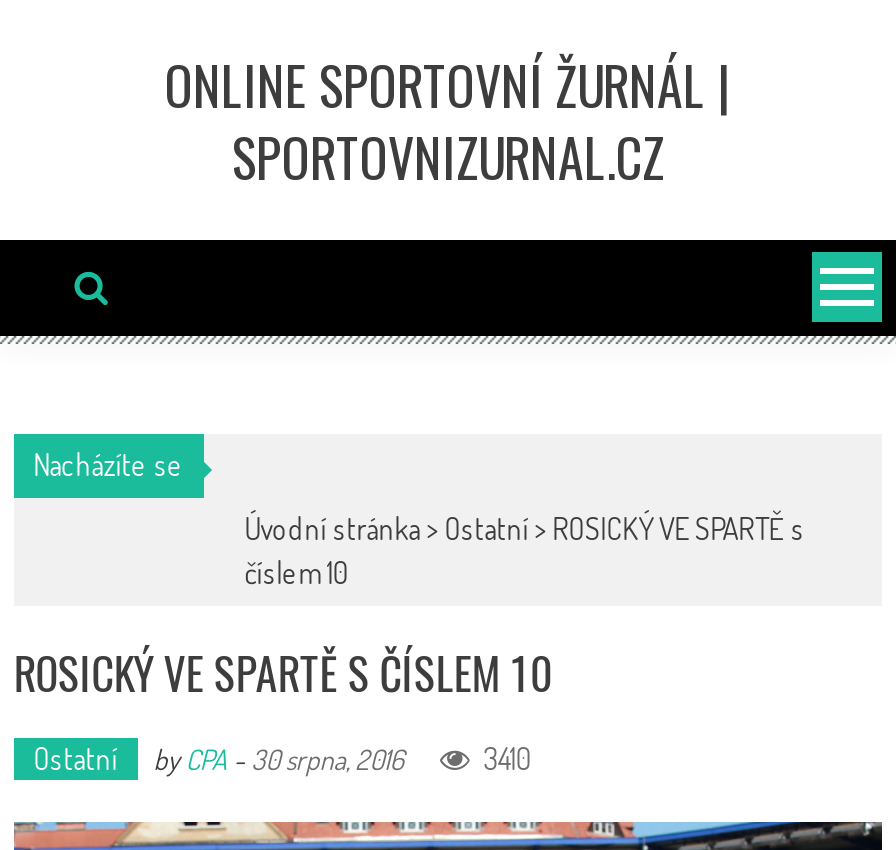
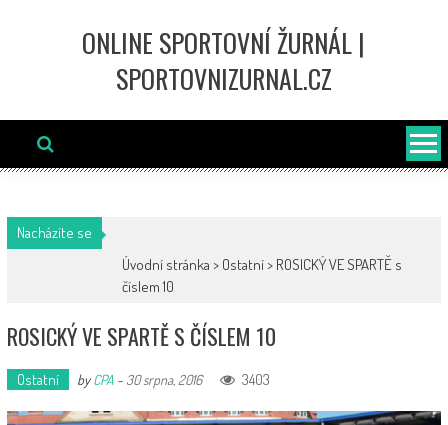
[483,740,531,778] 3410 -> [242,370,270,389] 3403

